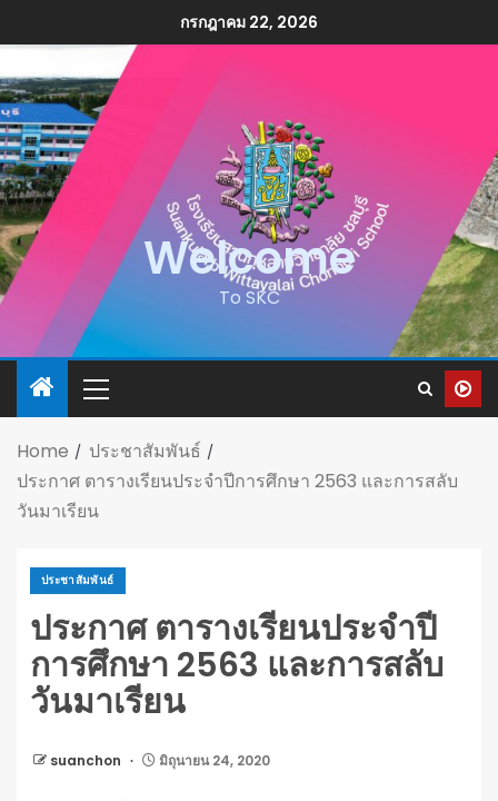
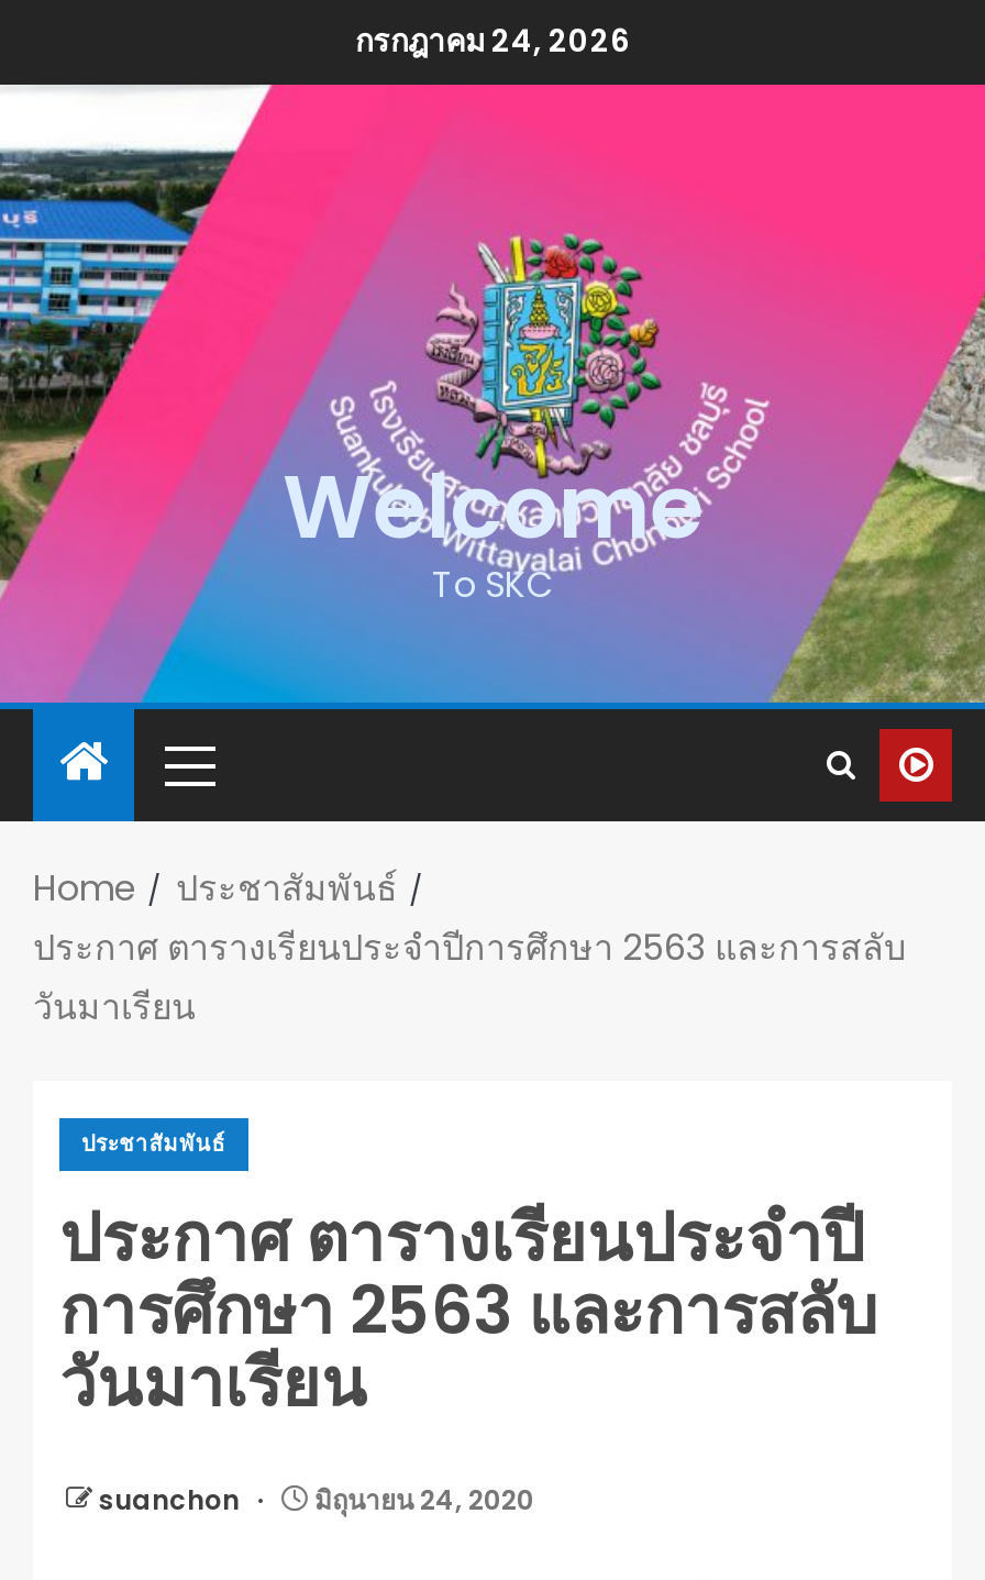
[180,11,318,33] กรกฎาคม 22, 2026 -> [355,18,630,62] กรกฎาคม 24, 2026

